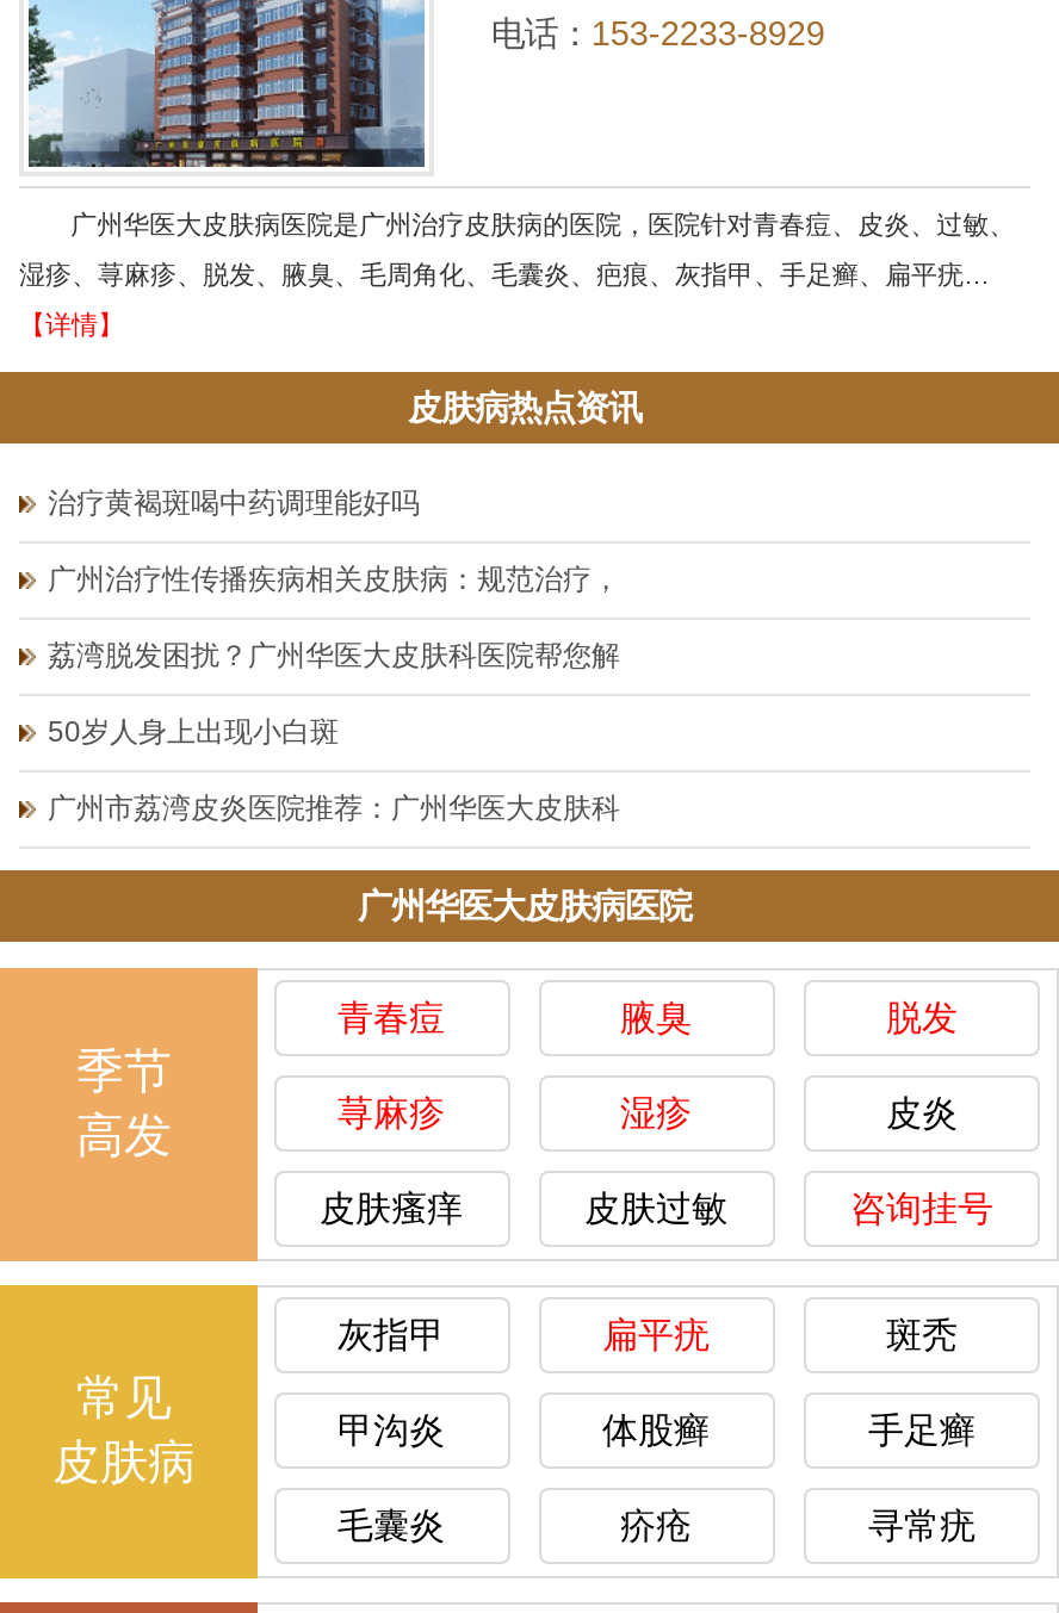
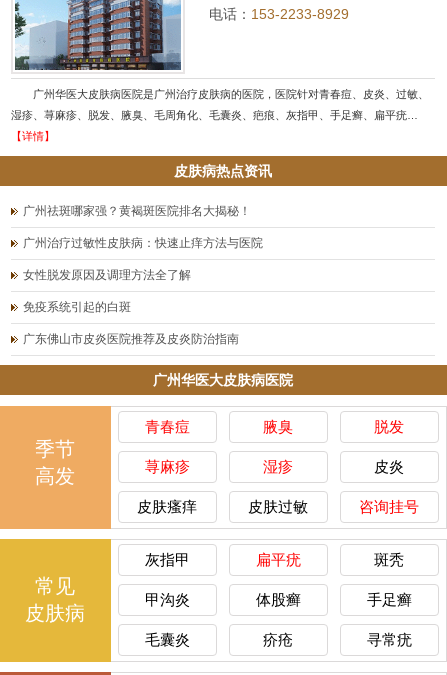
[48,487,420,521] 治疗黄褐斑喝中药调理能好吗 -> [23,204,251,218] 广州祛斑哪家强？黄褐斑医院排名大揭秘！
[48,564,620,597] 广州治疗性传播疾病相关皮肤病：规范治疗， -> [23,236,263,250] 广州治疗过敏性皮肤病：快速止痒方法与医院
[48,640,620,673] 荔湾脱发困扰？广州华医大皮肤科医院帮您解 -> [23,268,191,282] 女性脱发原因及调理方法全了解
[48,716,339,750] 50岁人身上出现小白斑 -> [23,300,131,314] 免疫系统引起的白斑
[48,793,620,826] 广州市荔湾皮炎医院推荐：广州华医大皮肤科 -> [23,332,239,346] 广东佛山市皮炎医院推荐及皮炎防治指南

